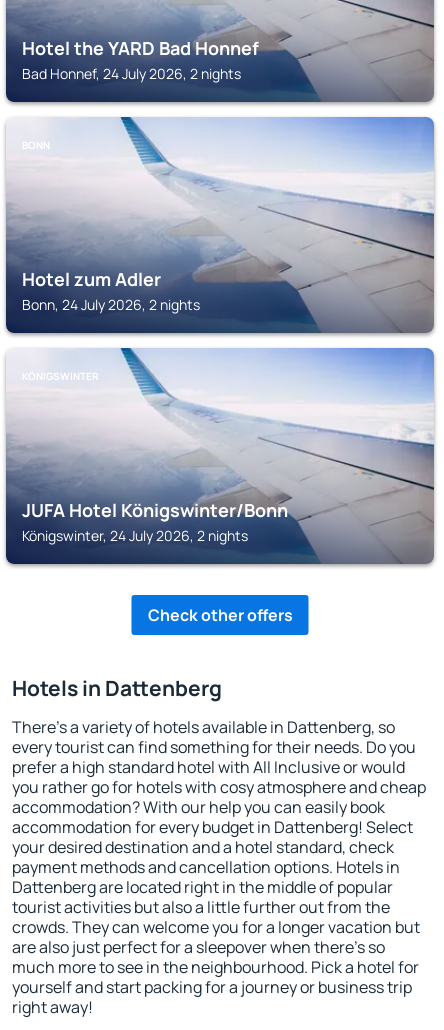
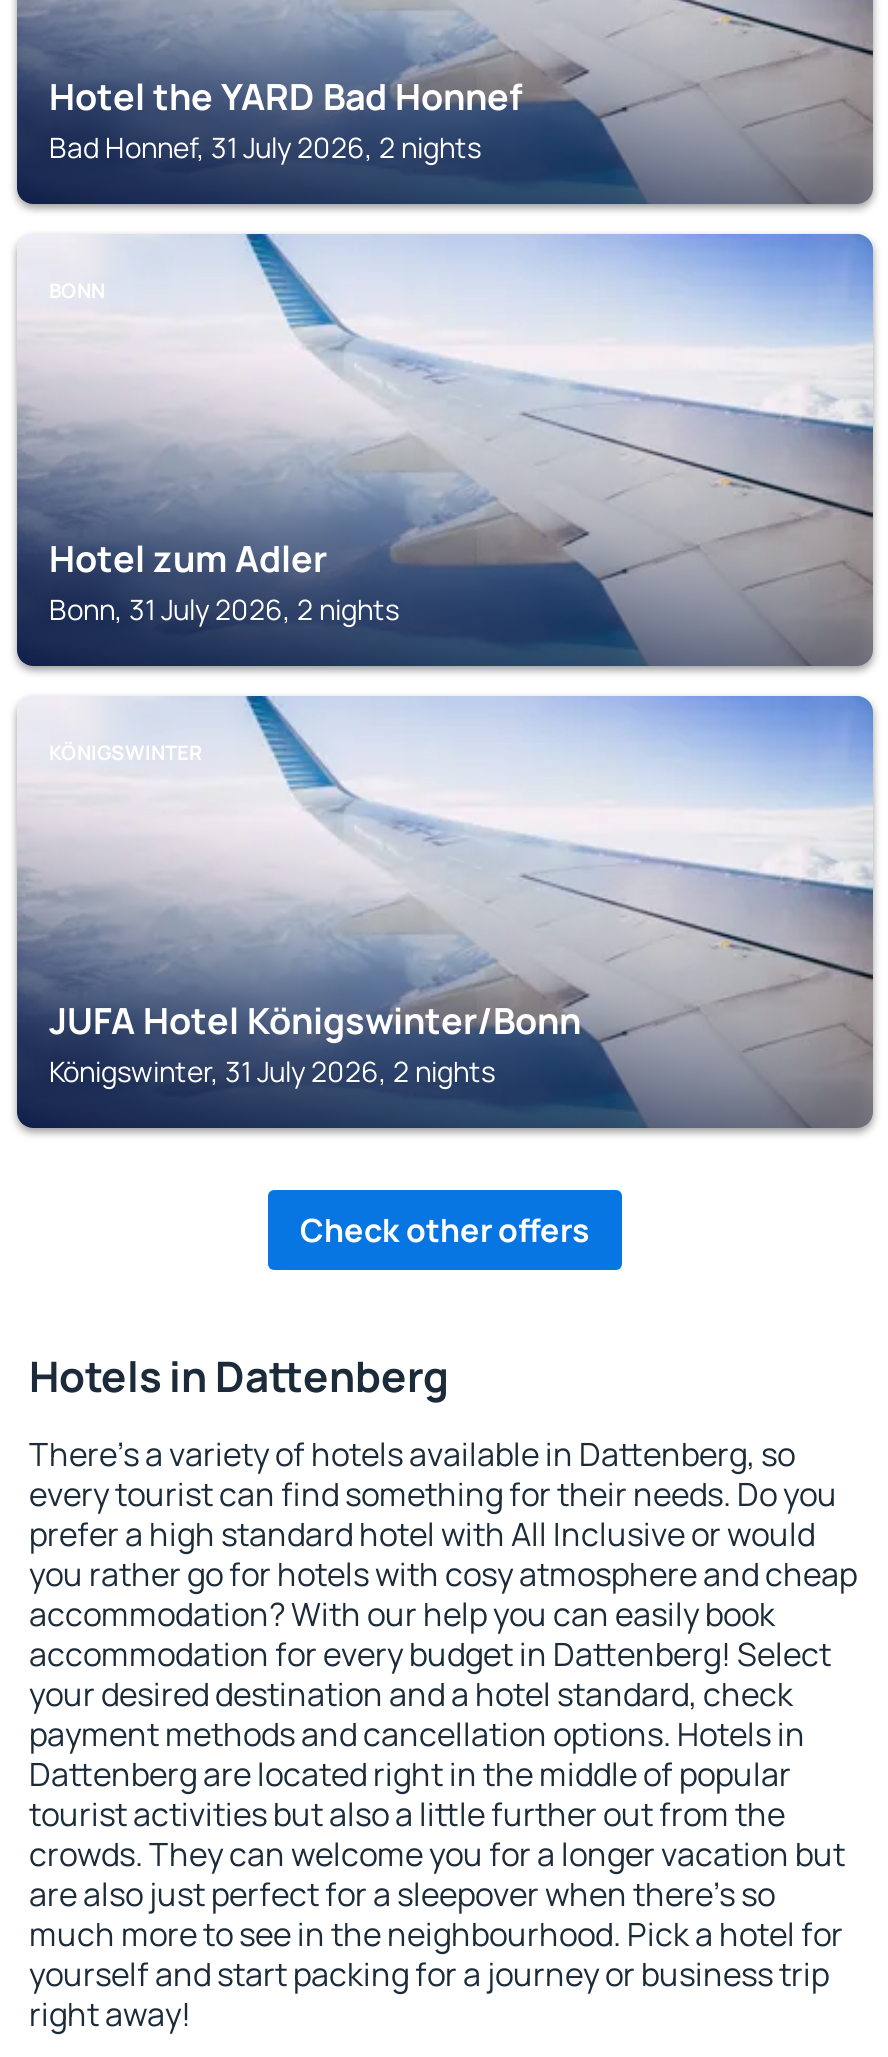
[22,64,241,83] Bad Honnef, 24 July 2026, 2 nights -> [49,128,481,166] Bad Honnef, 31 July 2026, 2 nights
[22,295,200,314] Bonn, 24 July 2026, 2 nights -> [49,590,399,628] Bonn, 31 July 2026, 2 nights
[22,526,248,545] Königswinter, 24 July 2026, 2 nights -> [49,1052,495,1090] Königswinter, 31 July 2026, 2 nights

